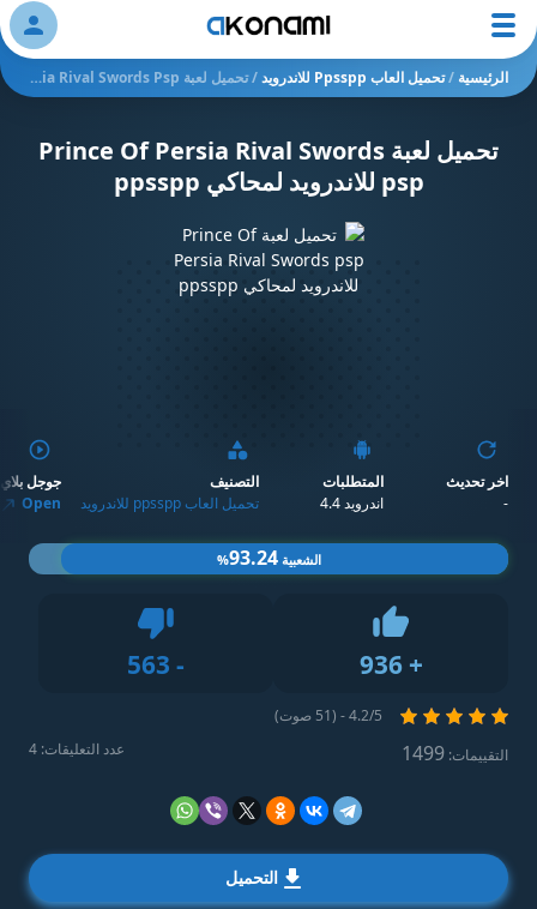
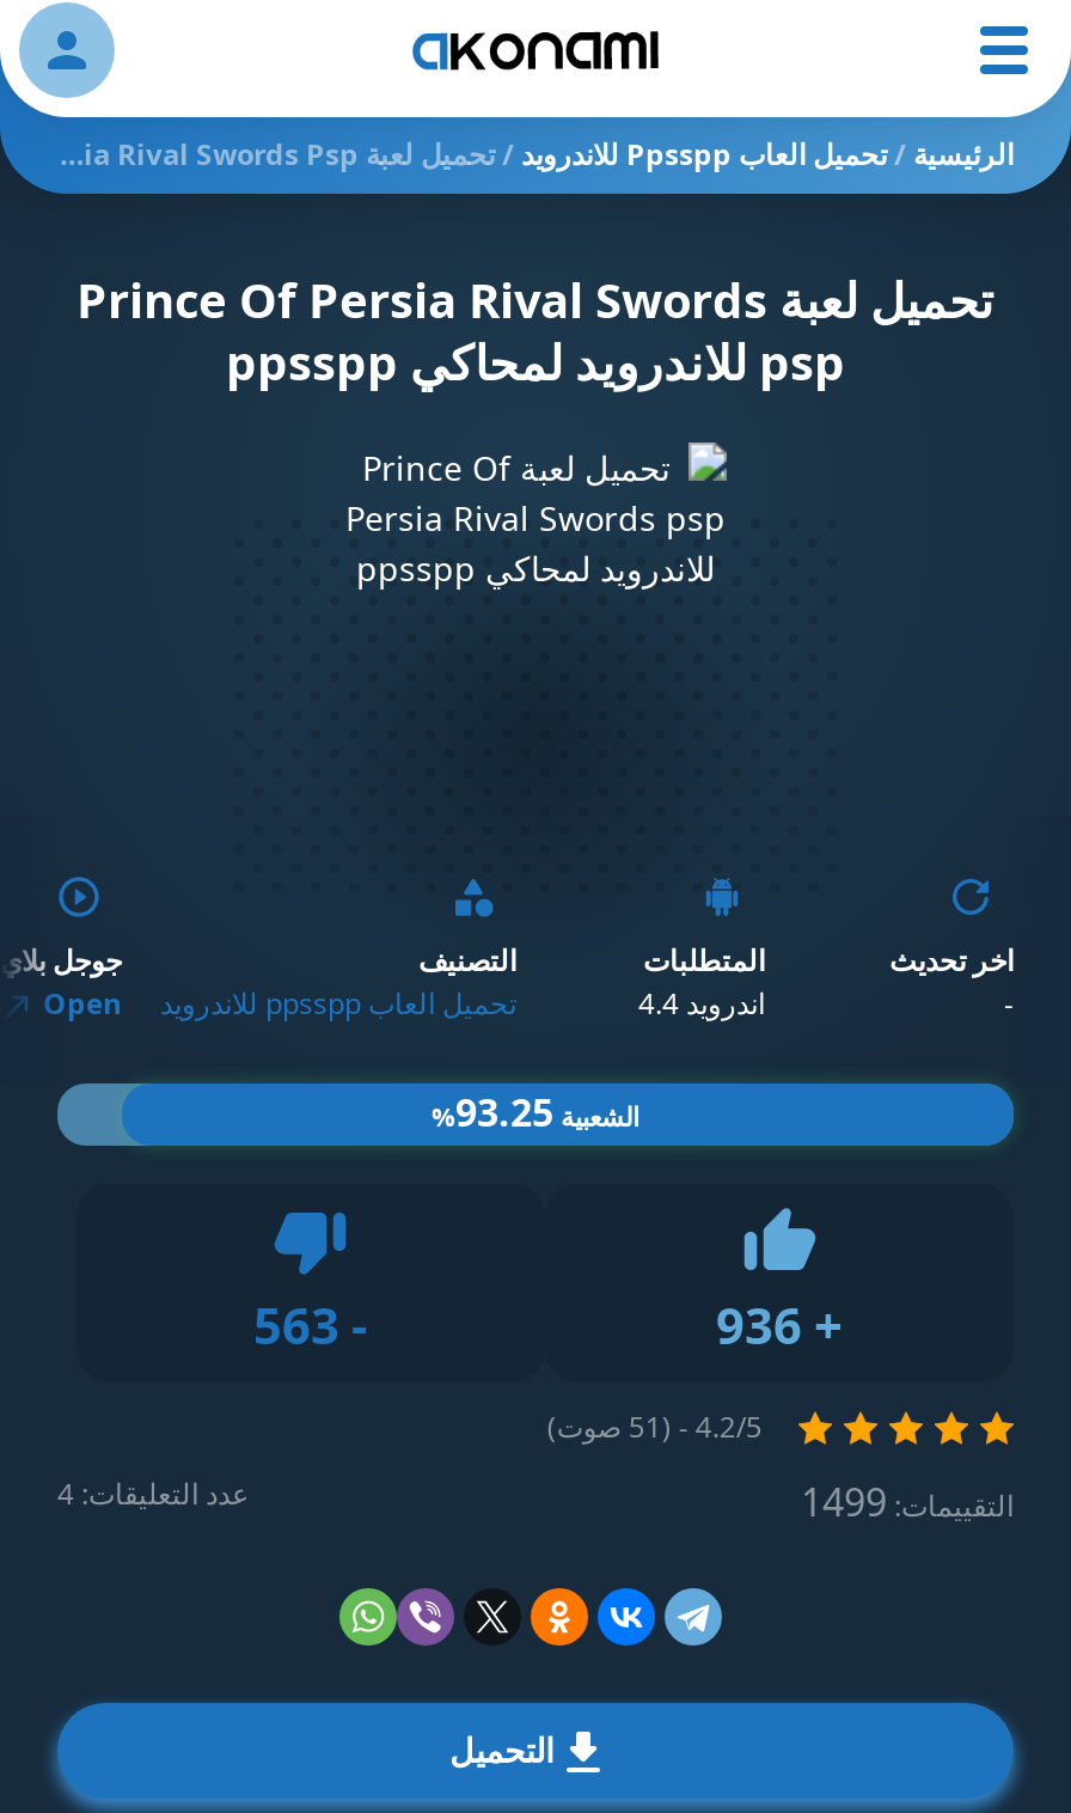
[216,544,321,571] الشعبية 93.24% -> [432,1086,639,1139] الشعبية 93.25%

